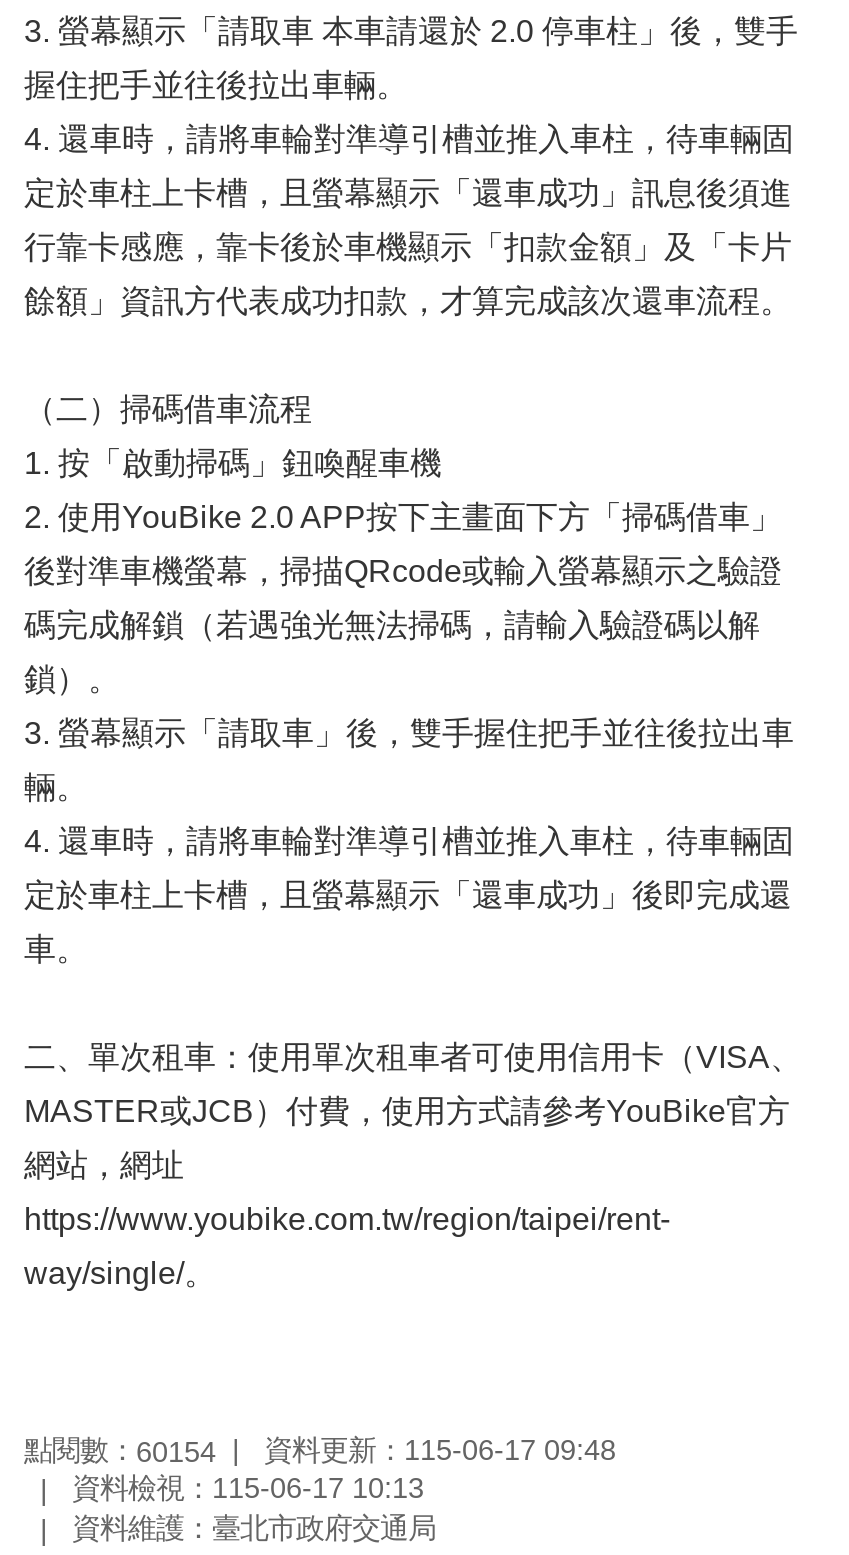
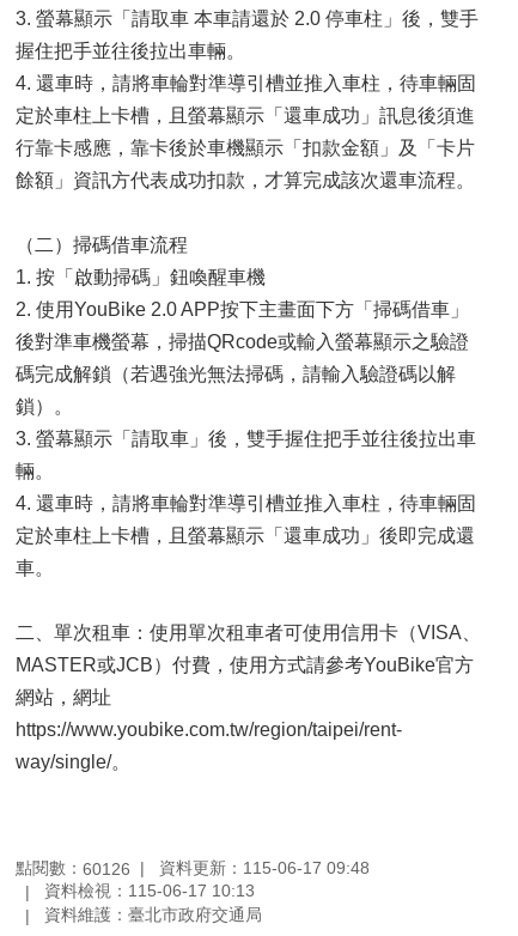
[24,1433,616,1468] 點閱數：60154 資料更新：115-06-17 09:48 -> [16,858,370,878] 點閱數：60126 資料更新：115-06-17 09:48

